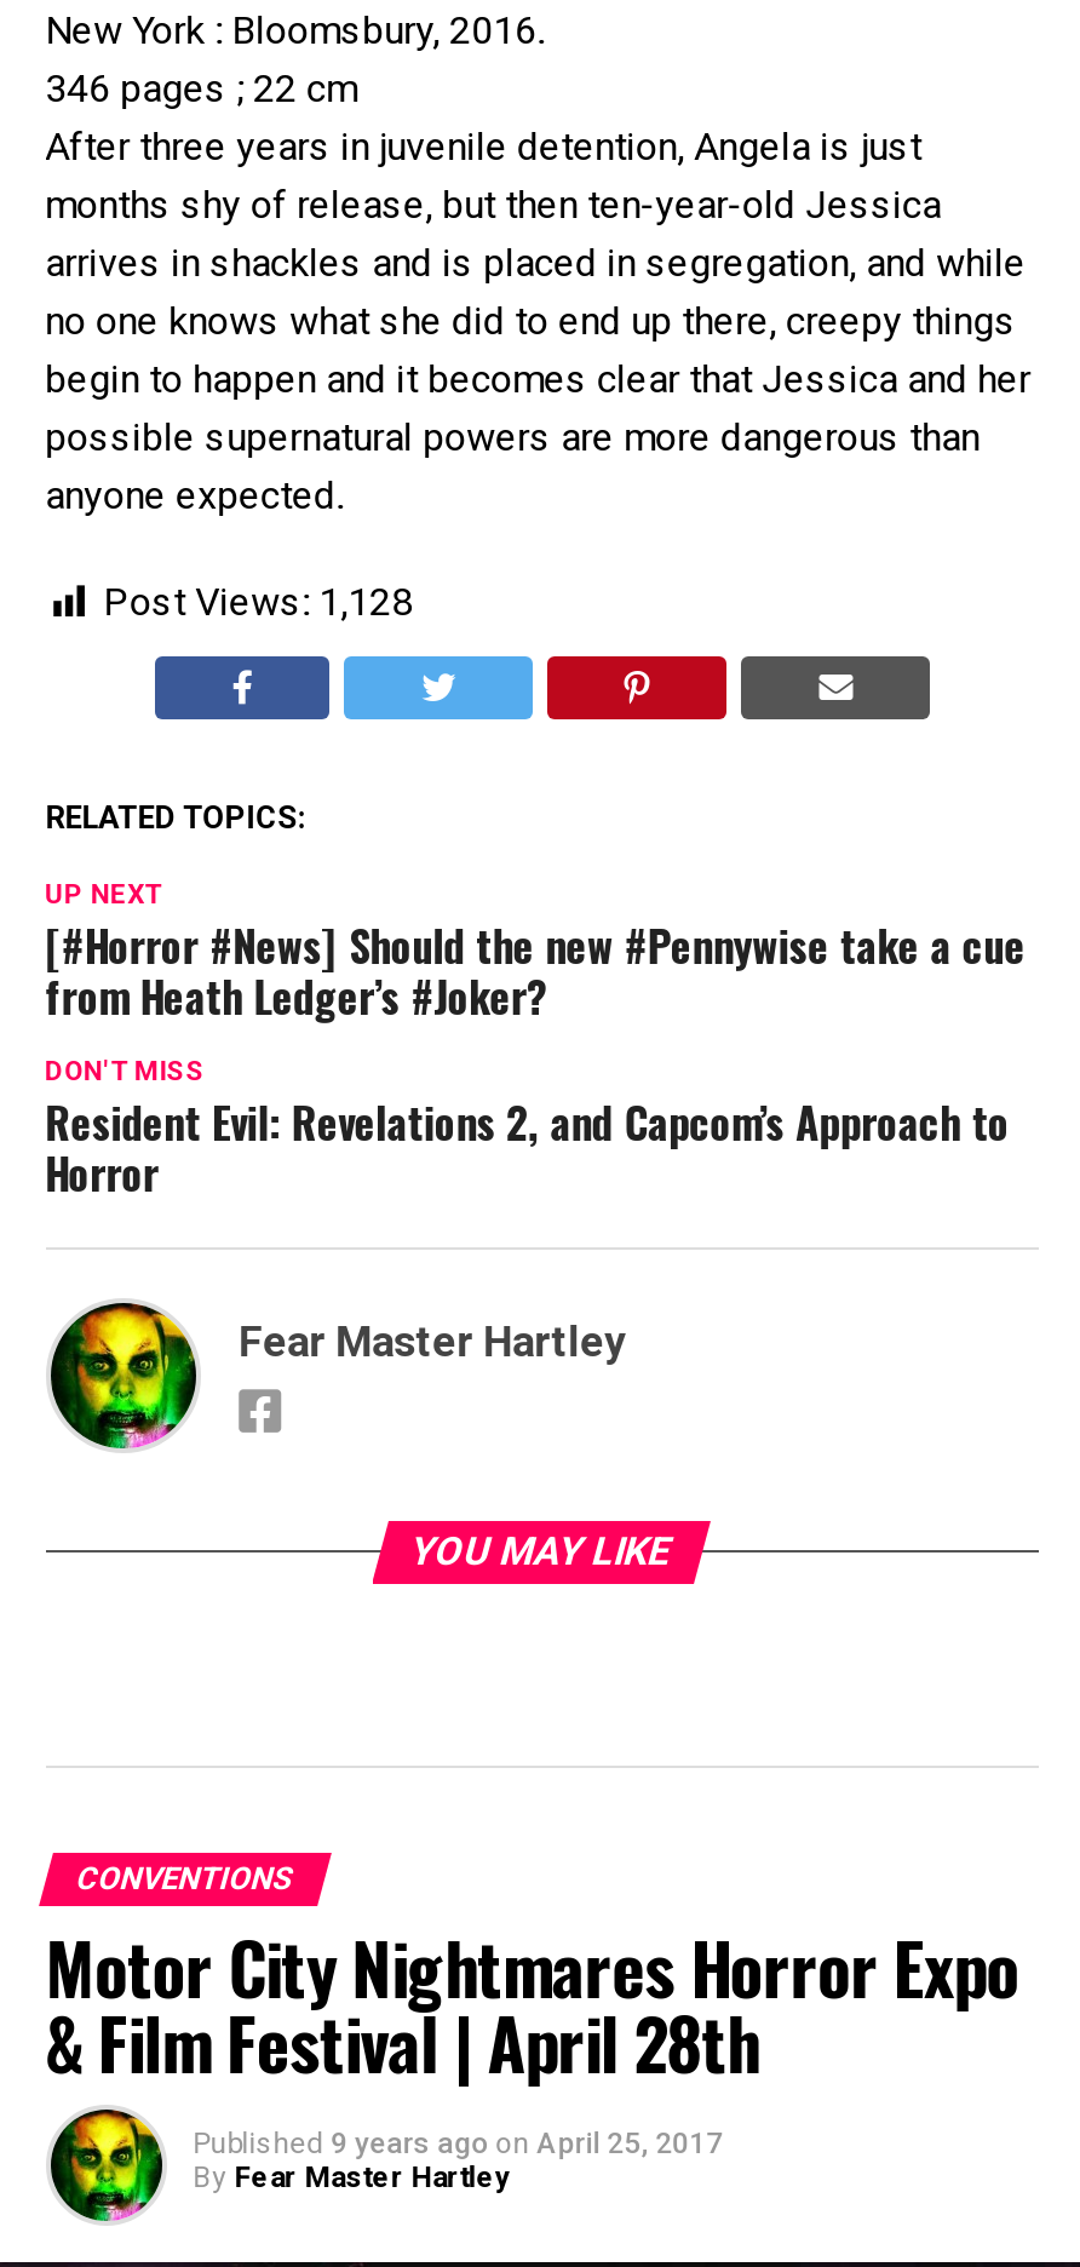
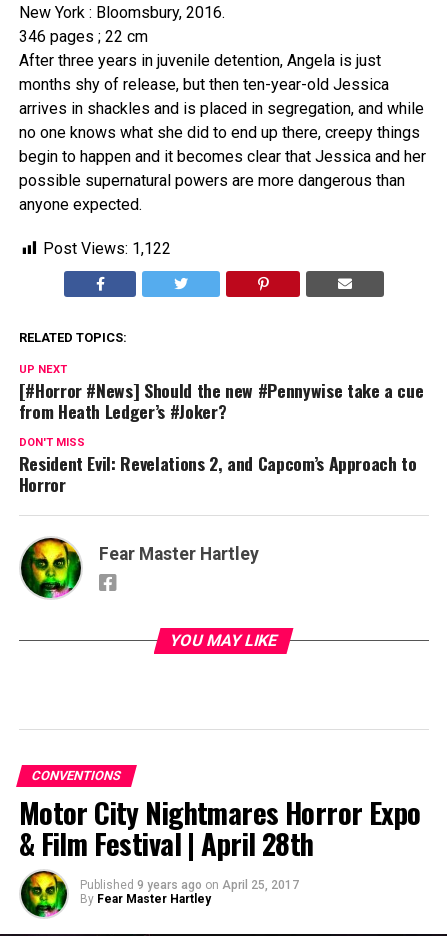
[103,579,413,625] Post Views: 1,128 -> [43,239,171,258] Post Views: 1,122

